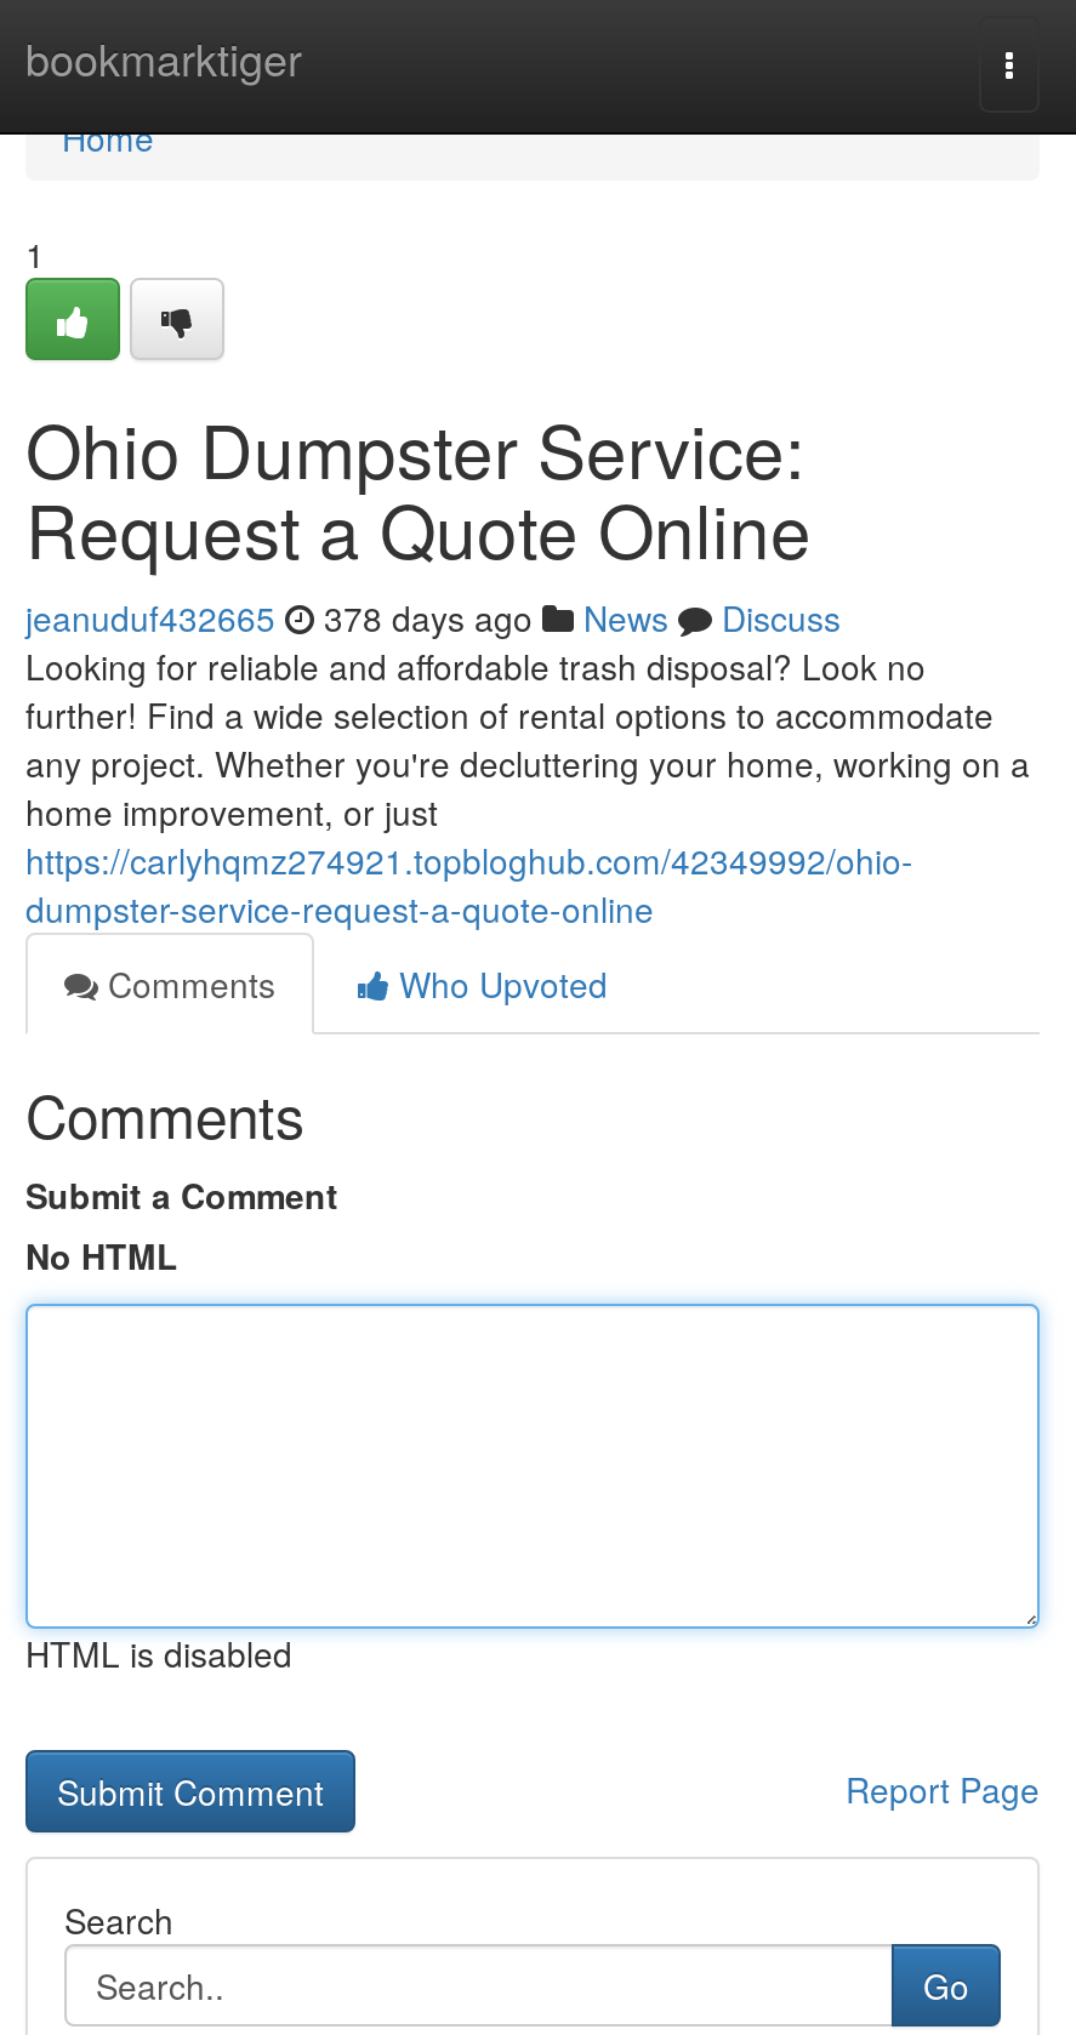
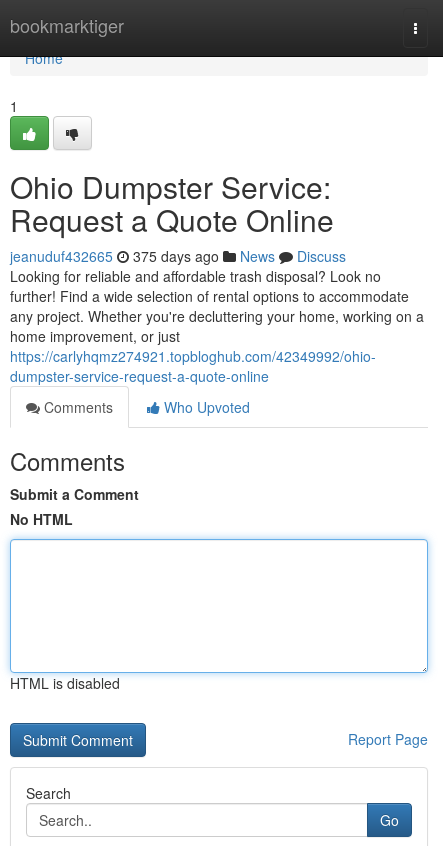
[25,593,841,642] jeanuduf432665 378 days ago News Discuss -> [10,246,346,266] jeanuduf432665 375 days ago News Discuss

